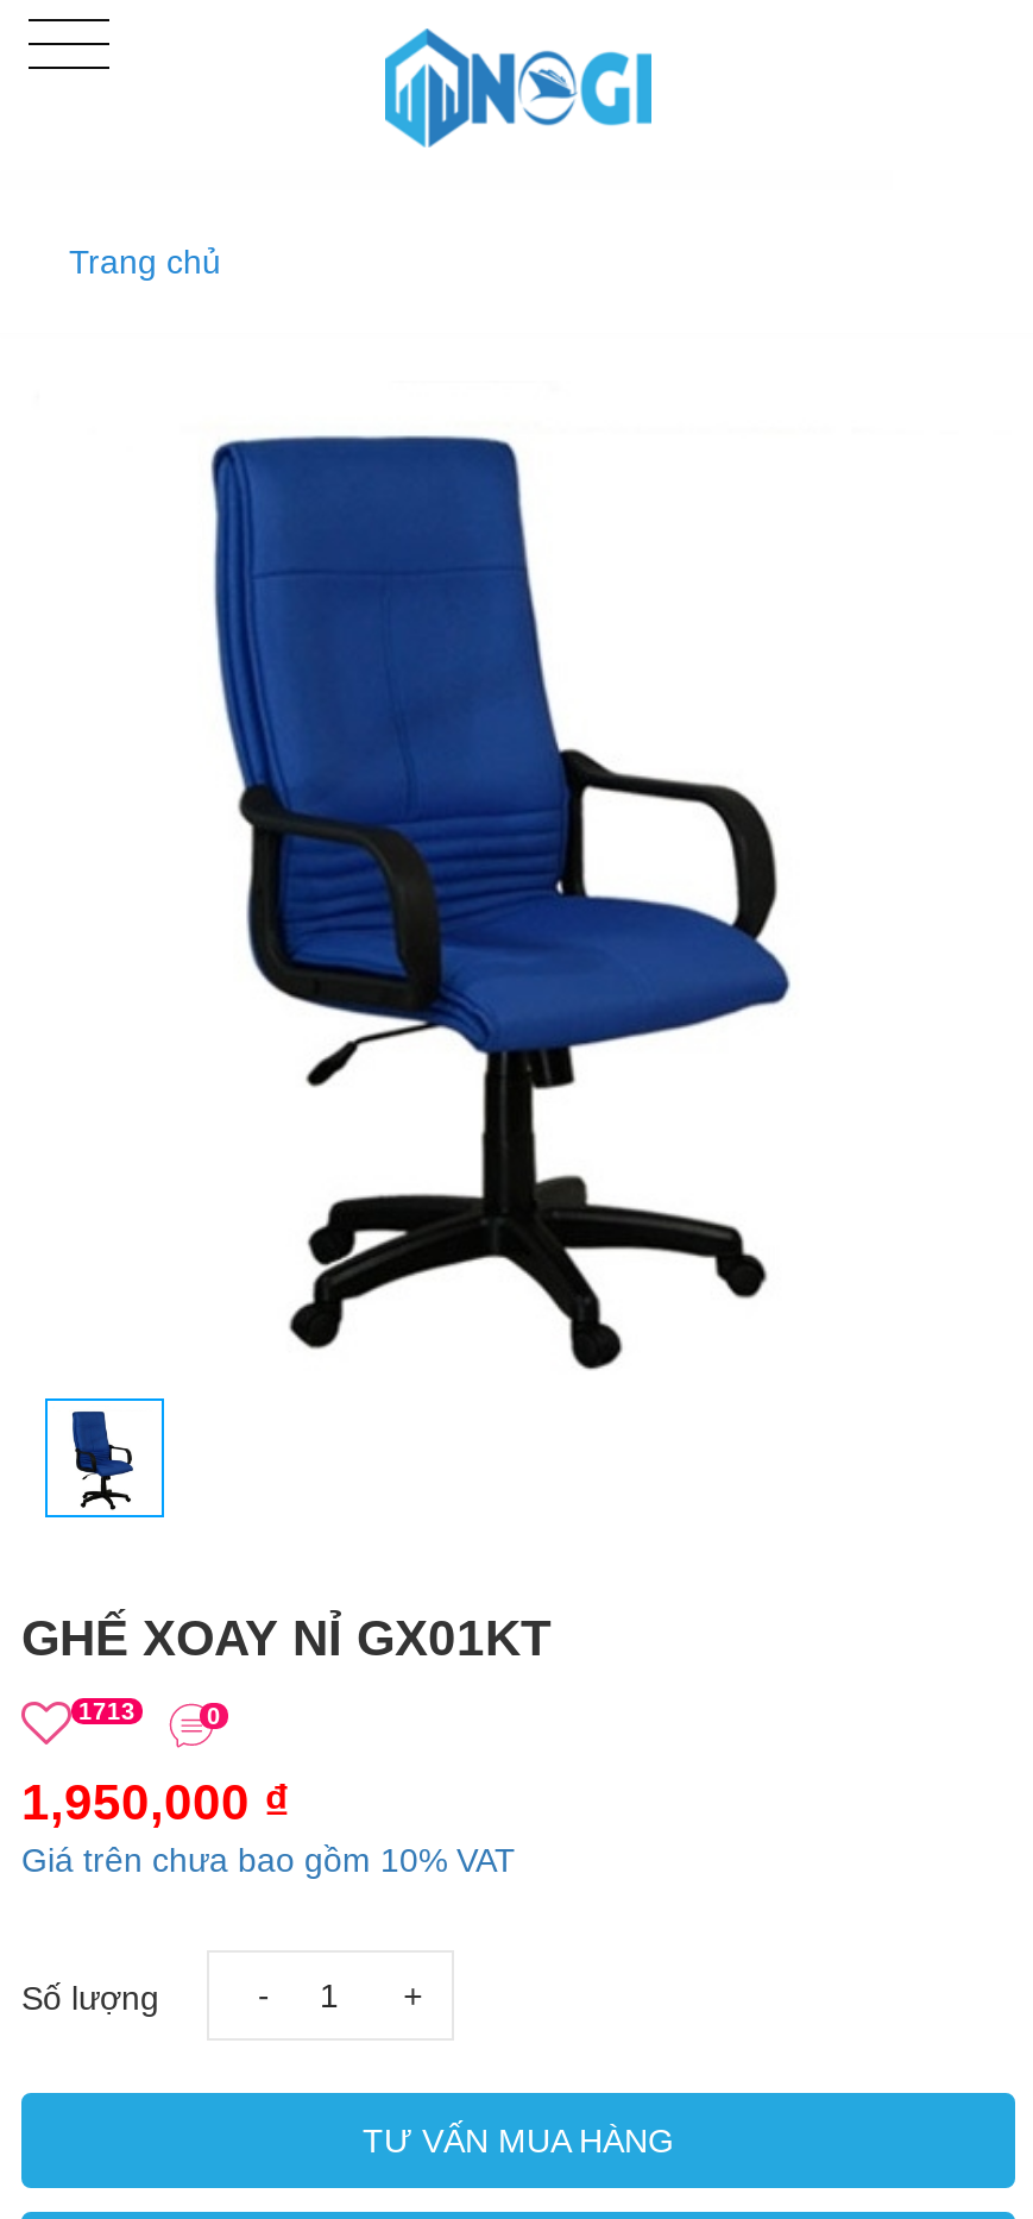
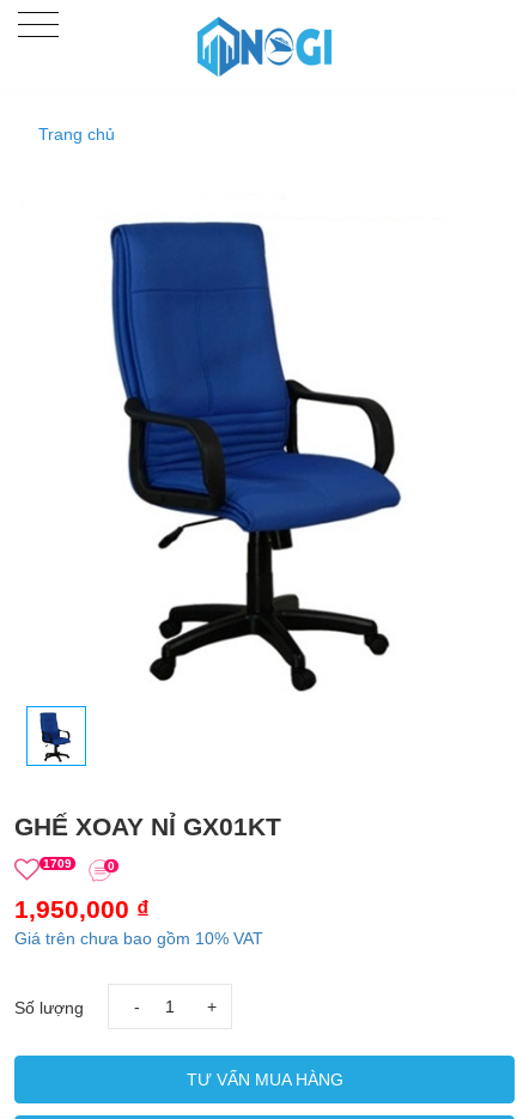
[78,1698,136,1724] 1713 -> [43,857,72,870] 1709

